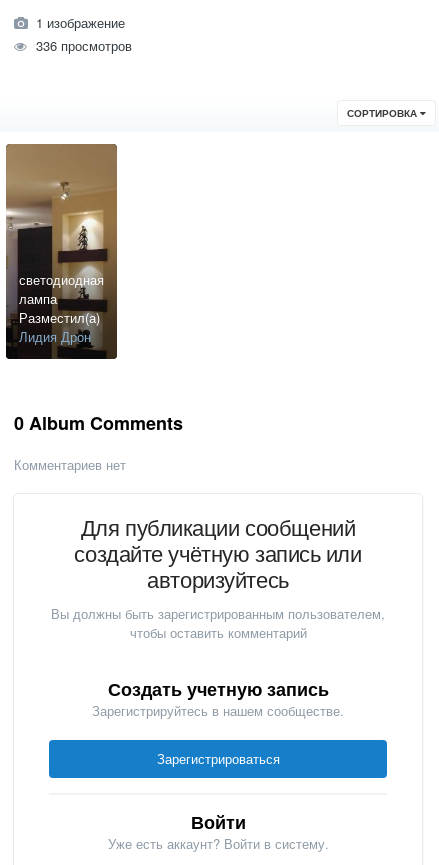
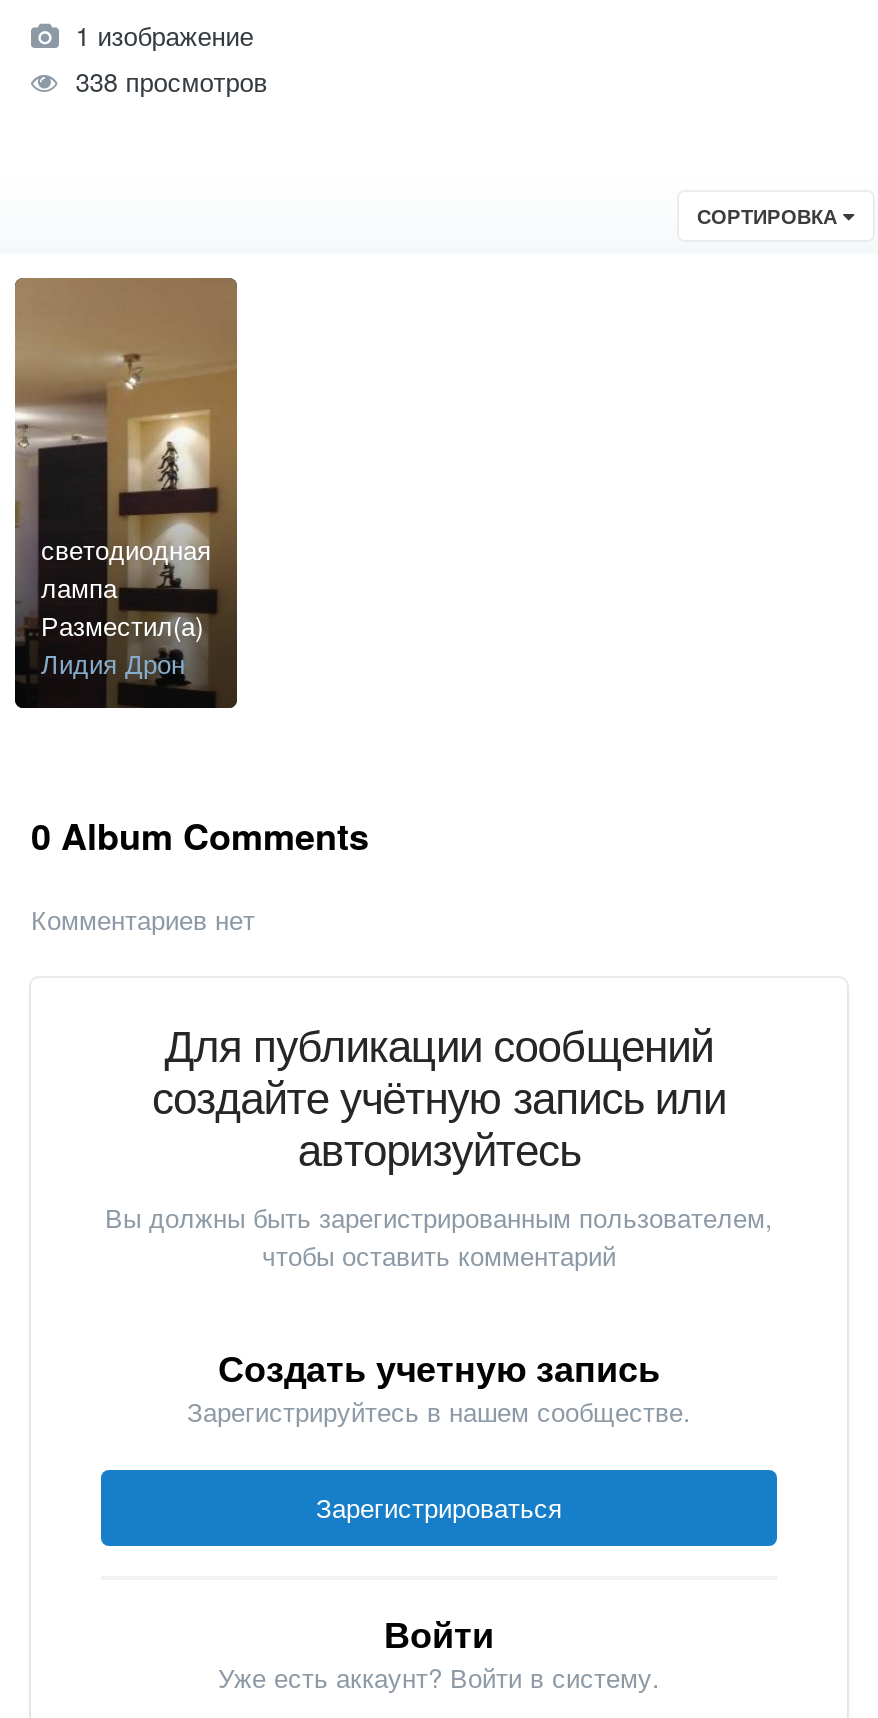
[32,36,132,55] 336 просмотров -> [67,62,267,100] 338 просмотров

